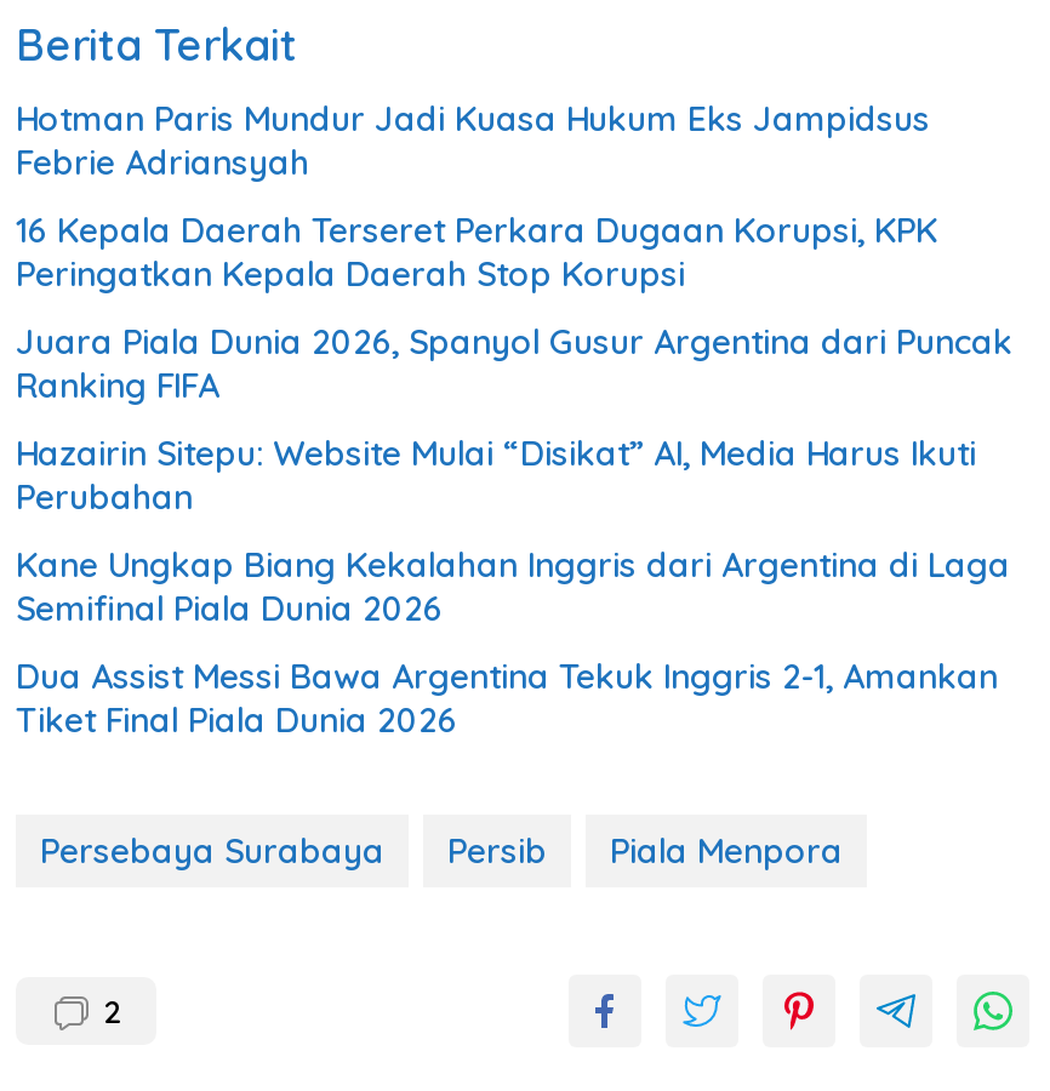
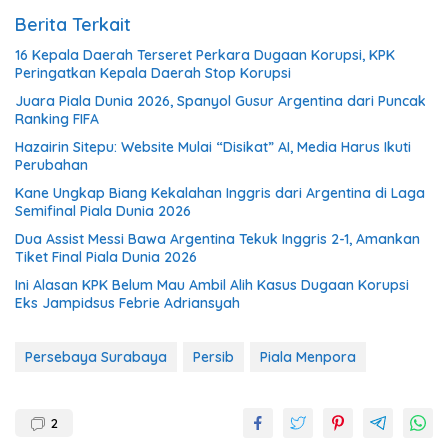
[16,98,930,185] Hotman Paris Mundur Jadi Kuasa Hukum Eks Jampidsus | Febrie Adriansyah -> none
moved [16,209,1012,743] -> [15,46,426,266]: 16 Kepala Daerah Terseret Perkara Dugaan Korupsi, KPK | Peringatkan Kepala Daerah Stop Korupsi | Juara Piala Dunia 2026, Spanyol Gusur Argentina dari Puncak | ... | Dua Assist Messi Bawa Argentina Tekuk Inggris 2-1, Amankan | Tiket Final Piala Dunia 2026
none -> [15,276,409,312] Ini Alasan KPK Belum Mau Ambil Alih Kasus Dugaan Korupsi | Eks Jampidsus Febrie Adriansyah

